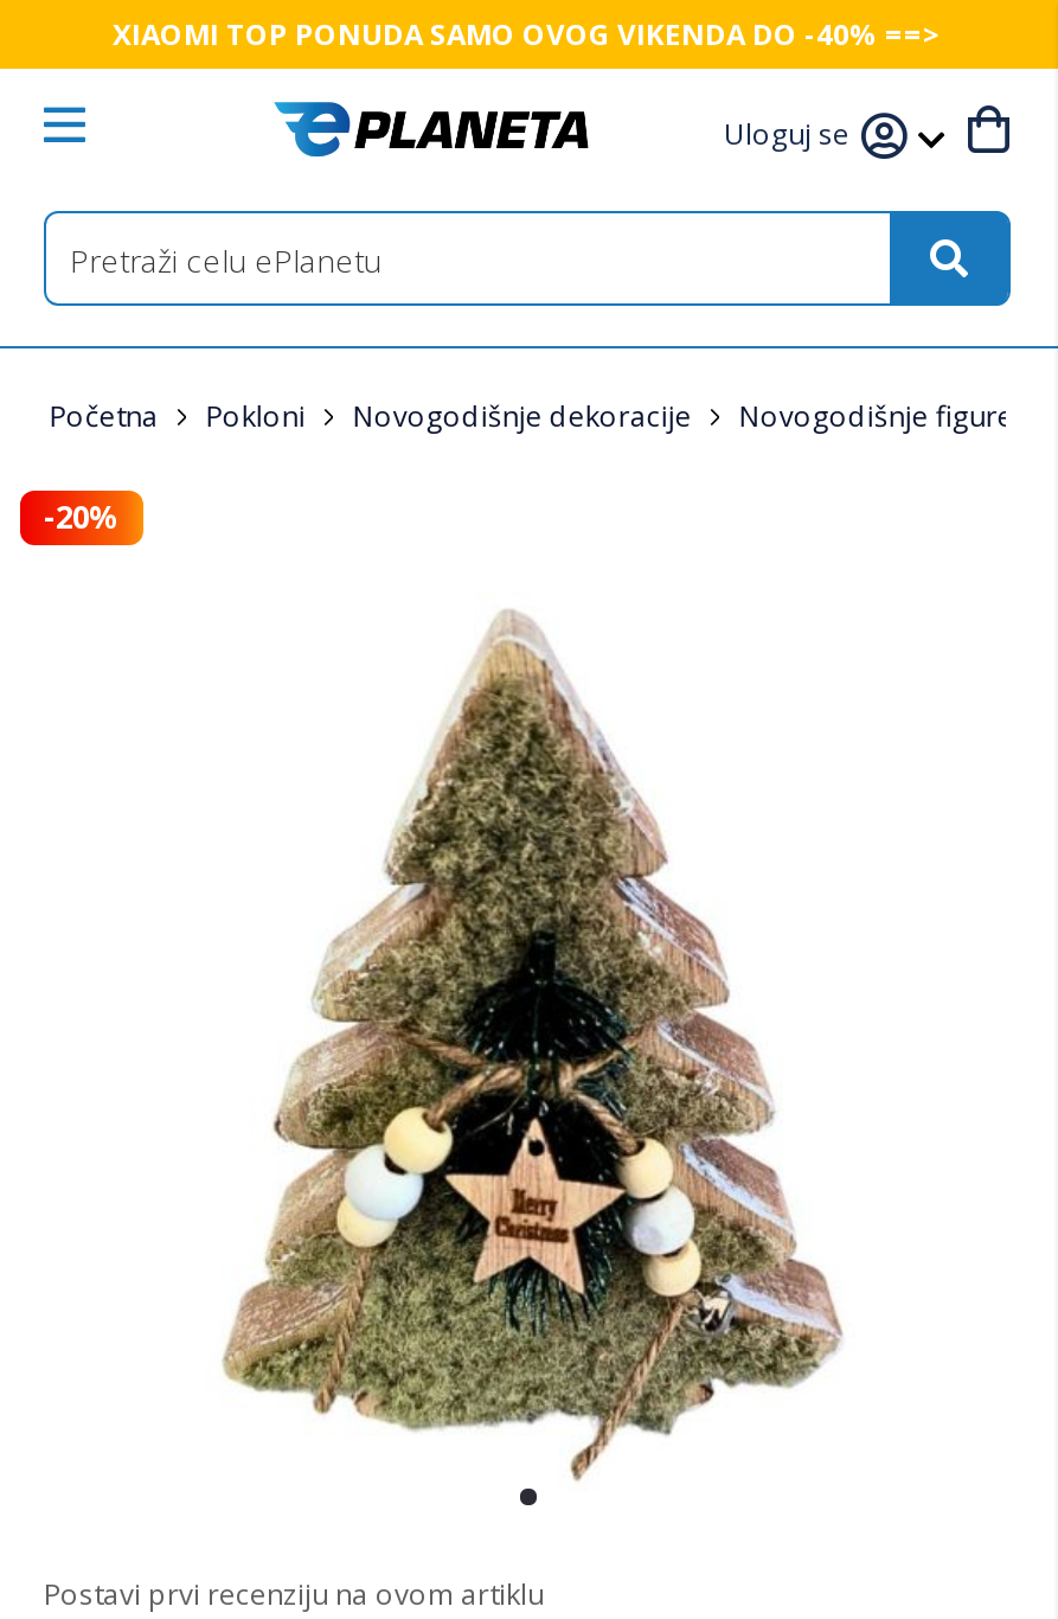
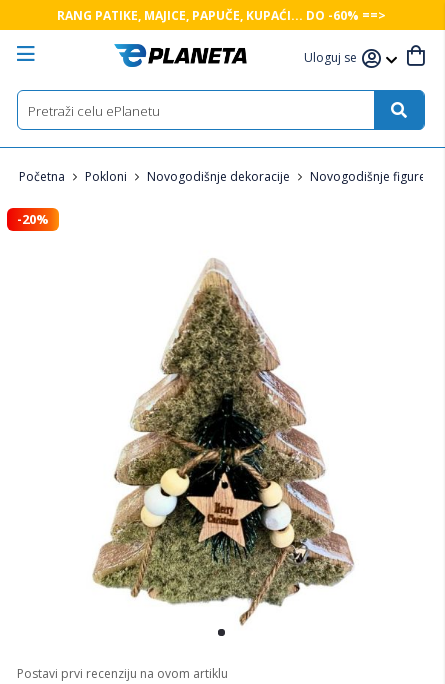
[113,13,942,53] XIAOMI TOP PONUDA SAMO OVOG VIKENDA DO -40% ==> -> [56,6,385,23] RANG PATIKE, MAJICE, PAPUČE, KUPAĆI... DO -60% ==>

